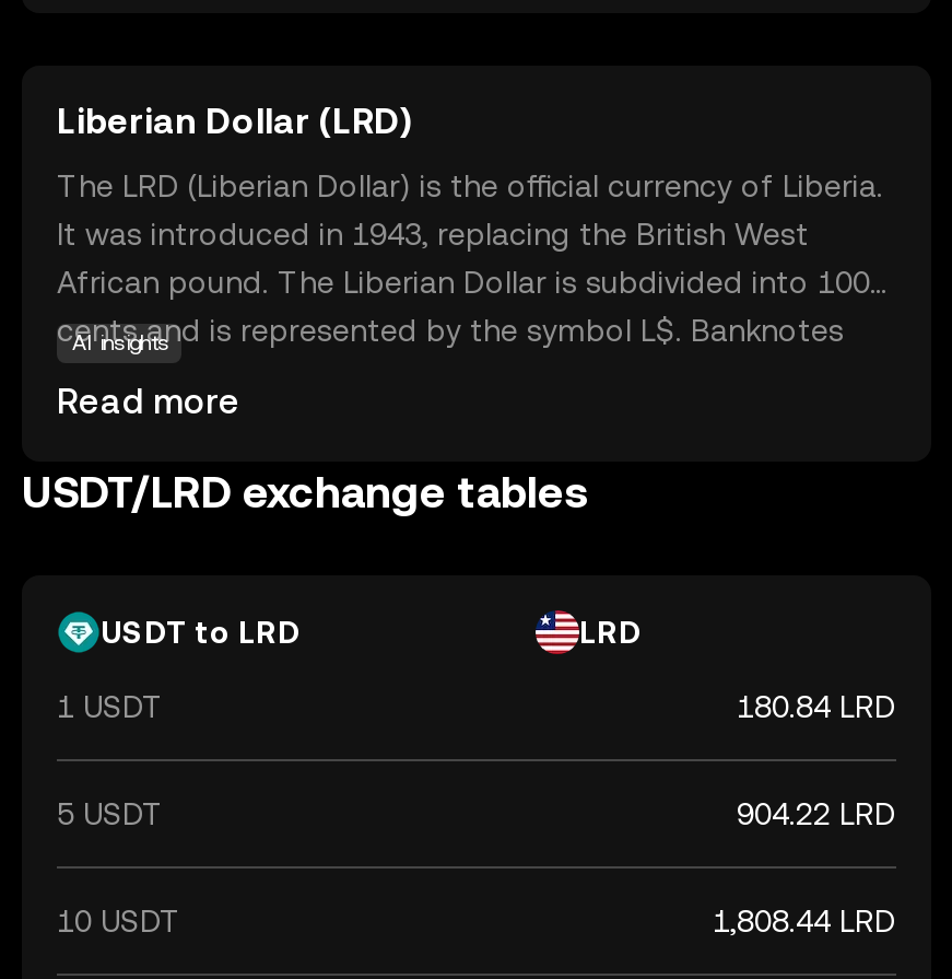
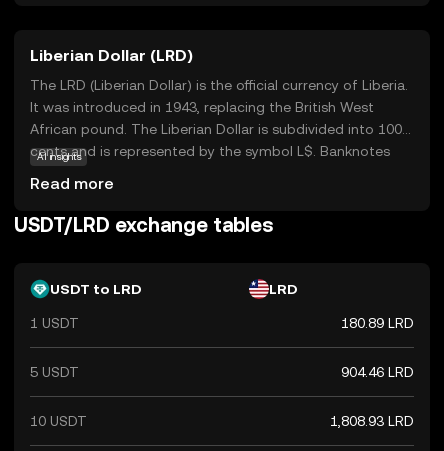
[737,689,896,724] 180.84 LRD -> [341,315,414,331] 180.89 LRD
[737,796,896,831] 904.22 LRD -> [341,364,414,380] 904.46 LRD
[713,904,896,939] 1,808.44 LRD -> [330,413,414,429] 1,808.93 LRD

